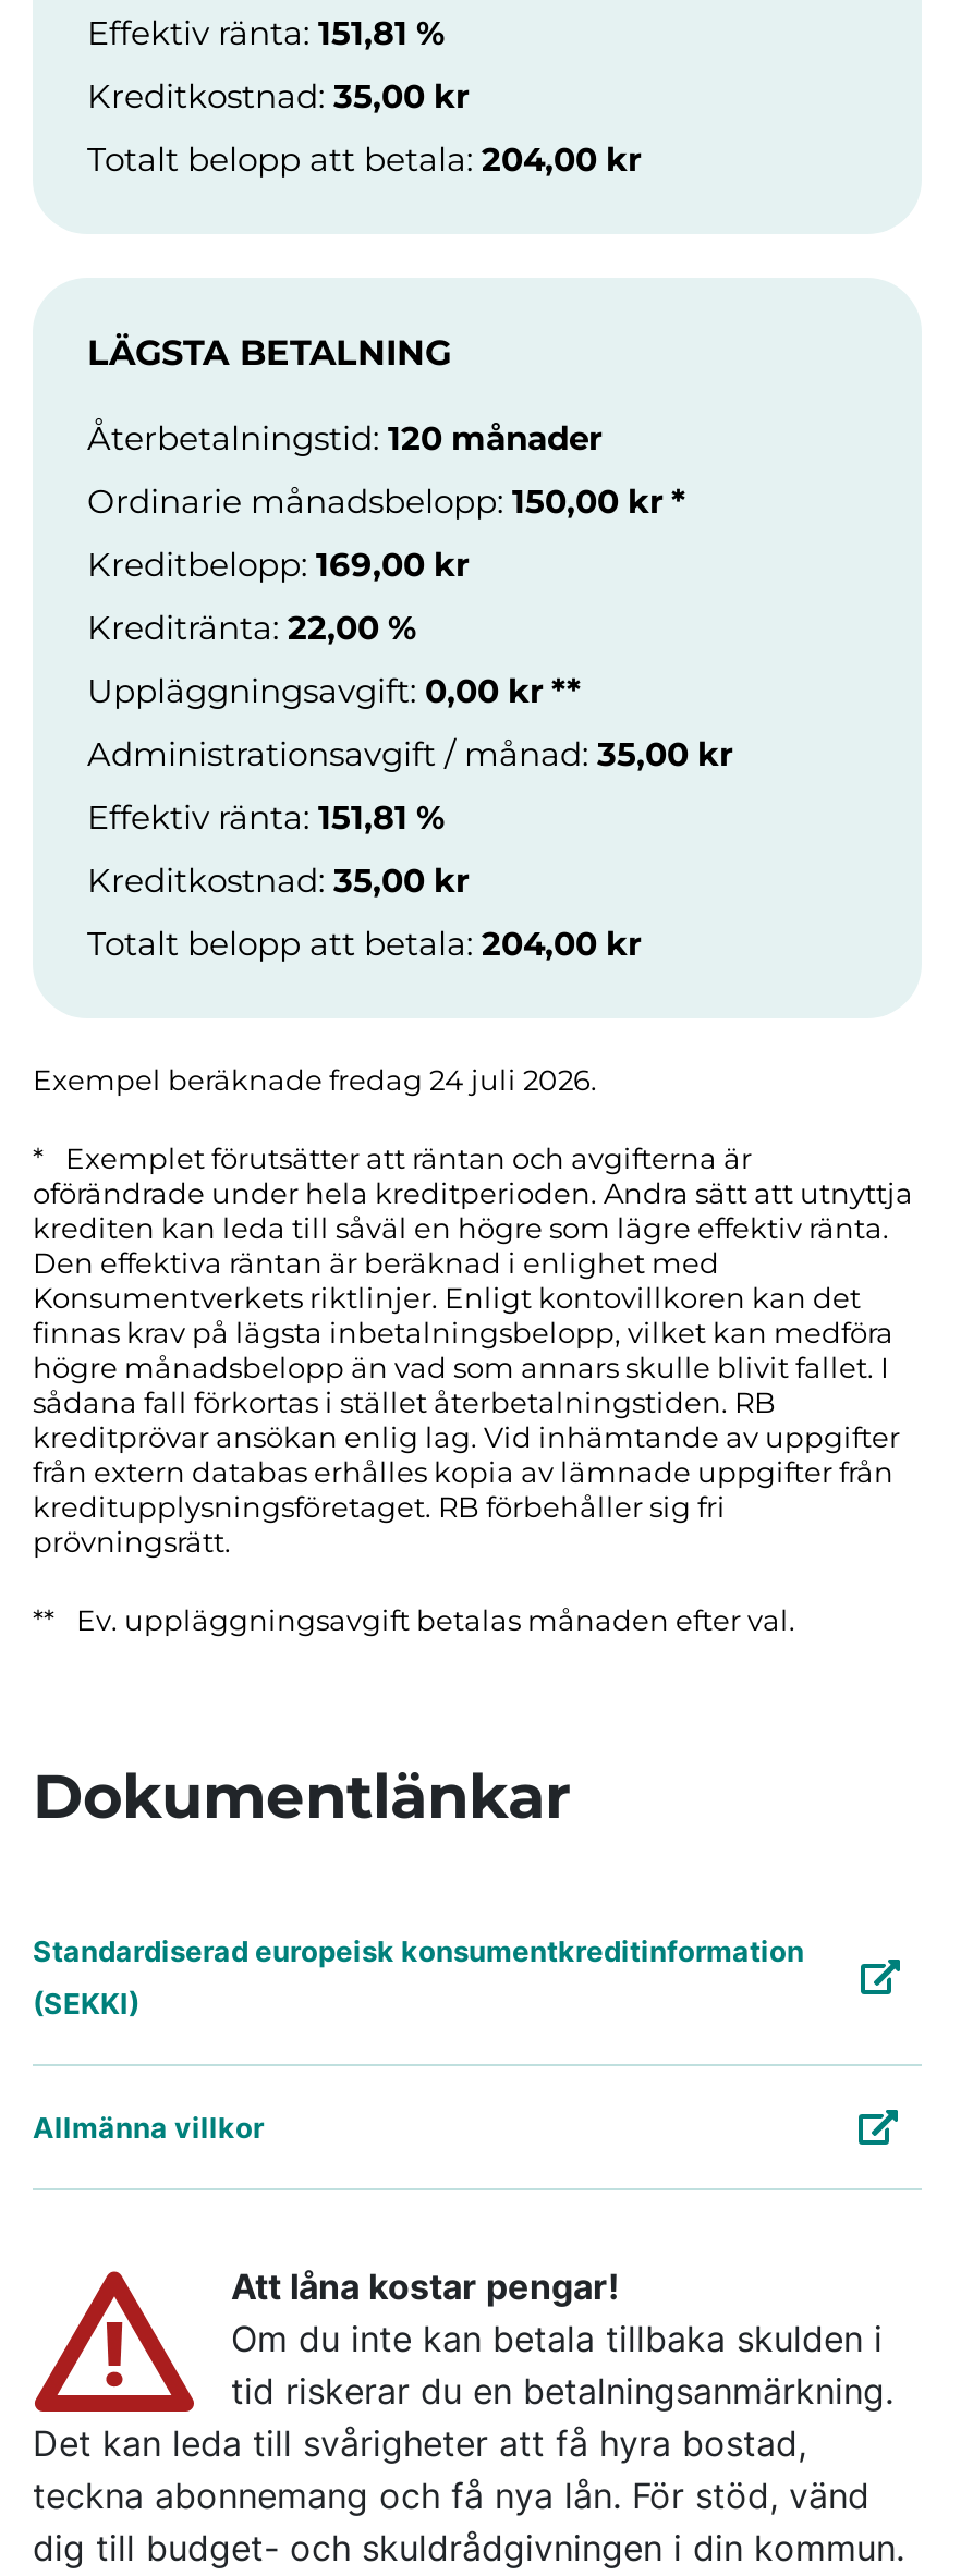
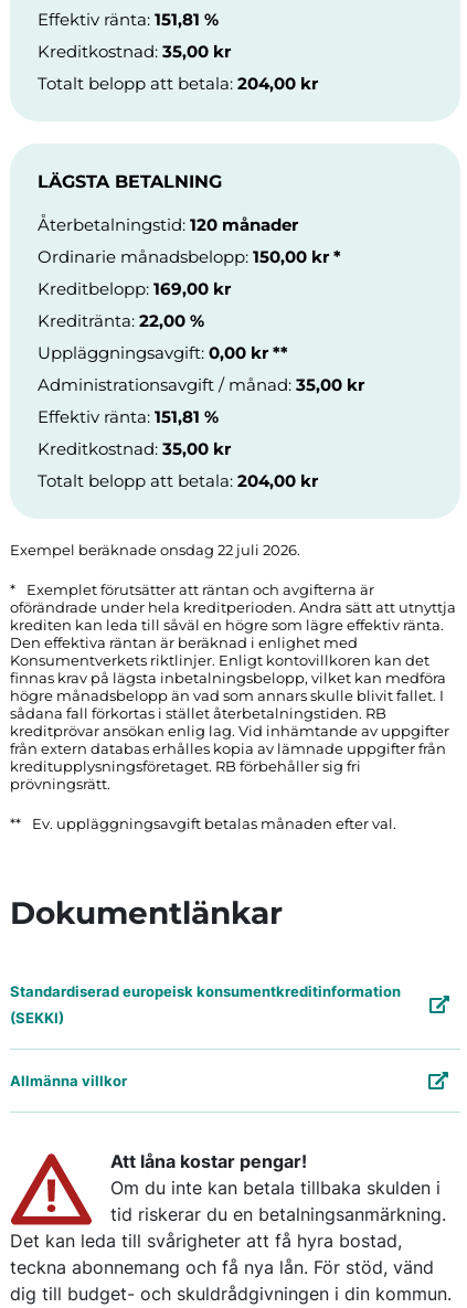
[33,1062,597,1097] Exempel beräknade fredag 24 juli 2026. -> [10,541,300,559] Exempel beräknade onsdag 22 juli 2026.

